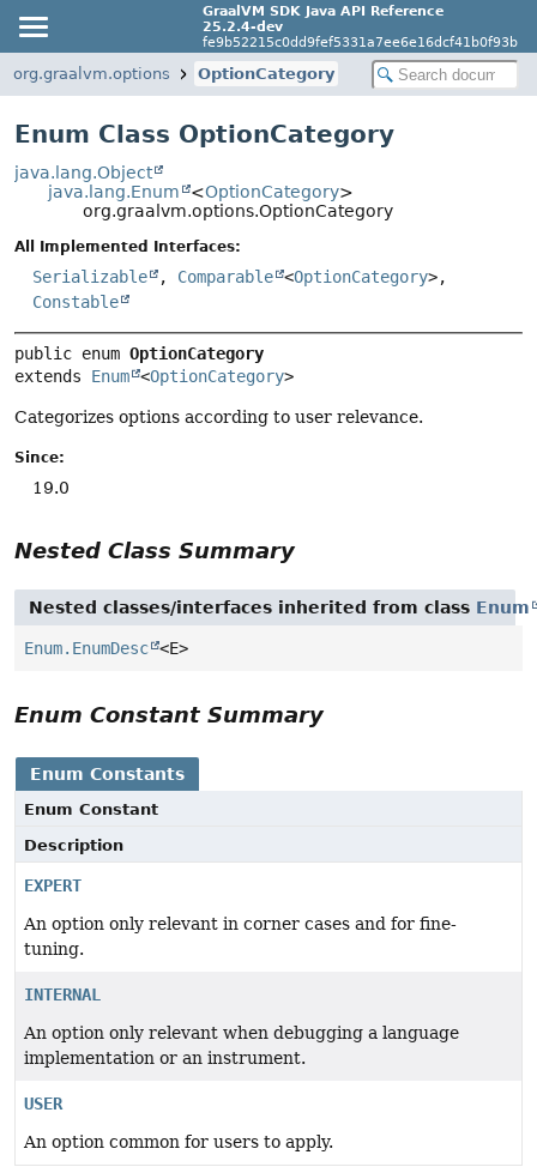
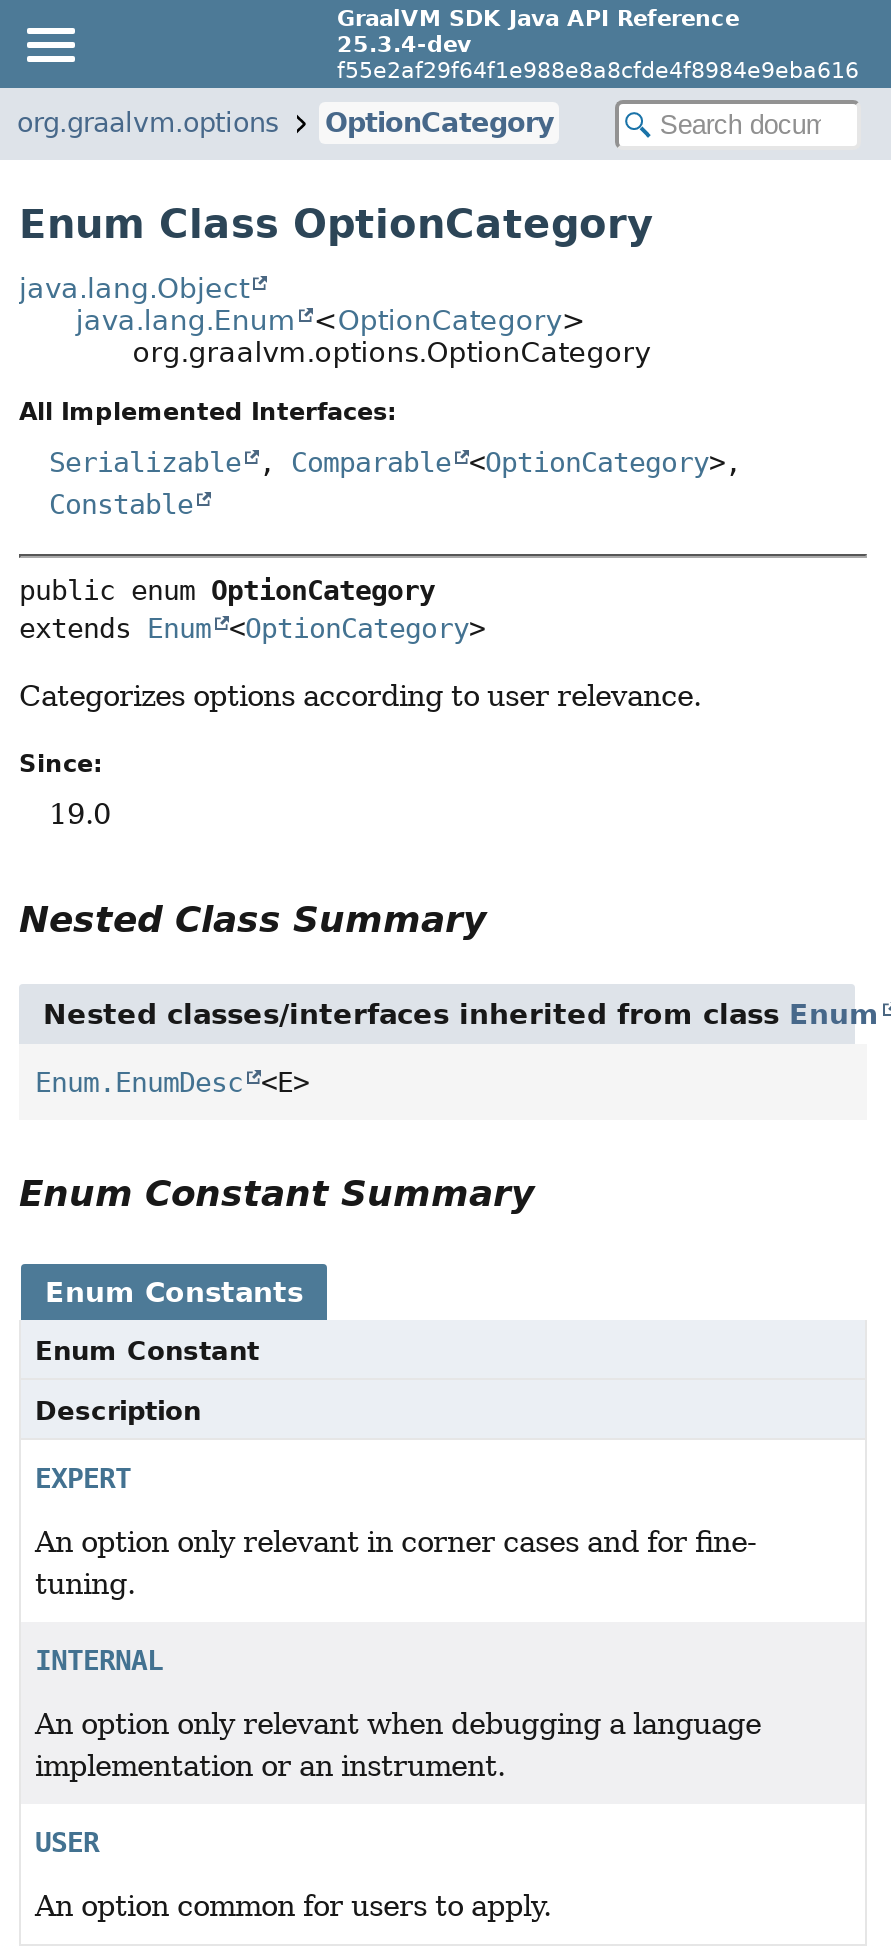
[203,19,518,50] 25.2.4-dev | fe9b52215c0dd9fef5331a7ee6e16dcf41b0f93b -> [337,31,859,83] 25.3.4-dev | f55e2af29f64f1e988e8a8cfde4f8984e9eba616

